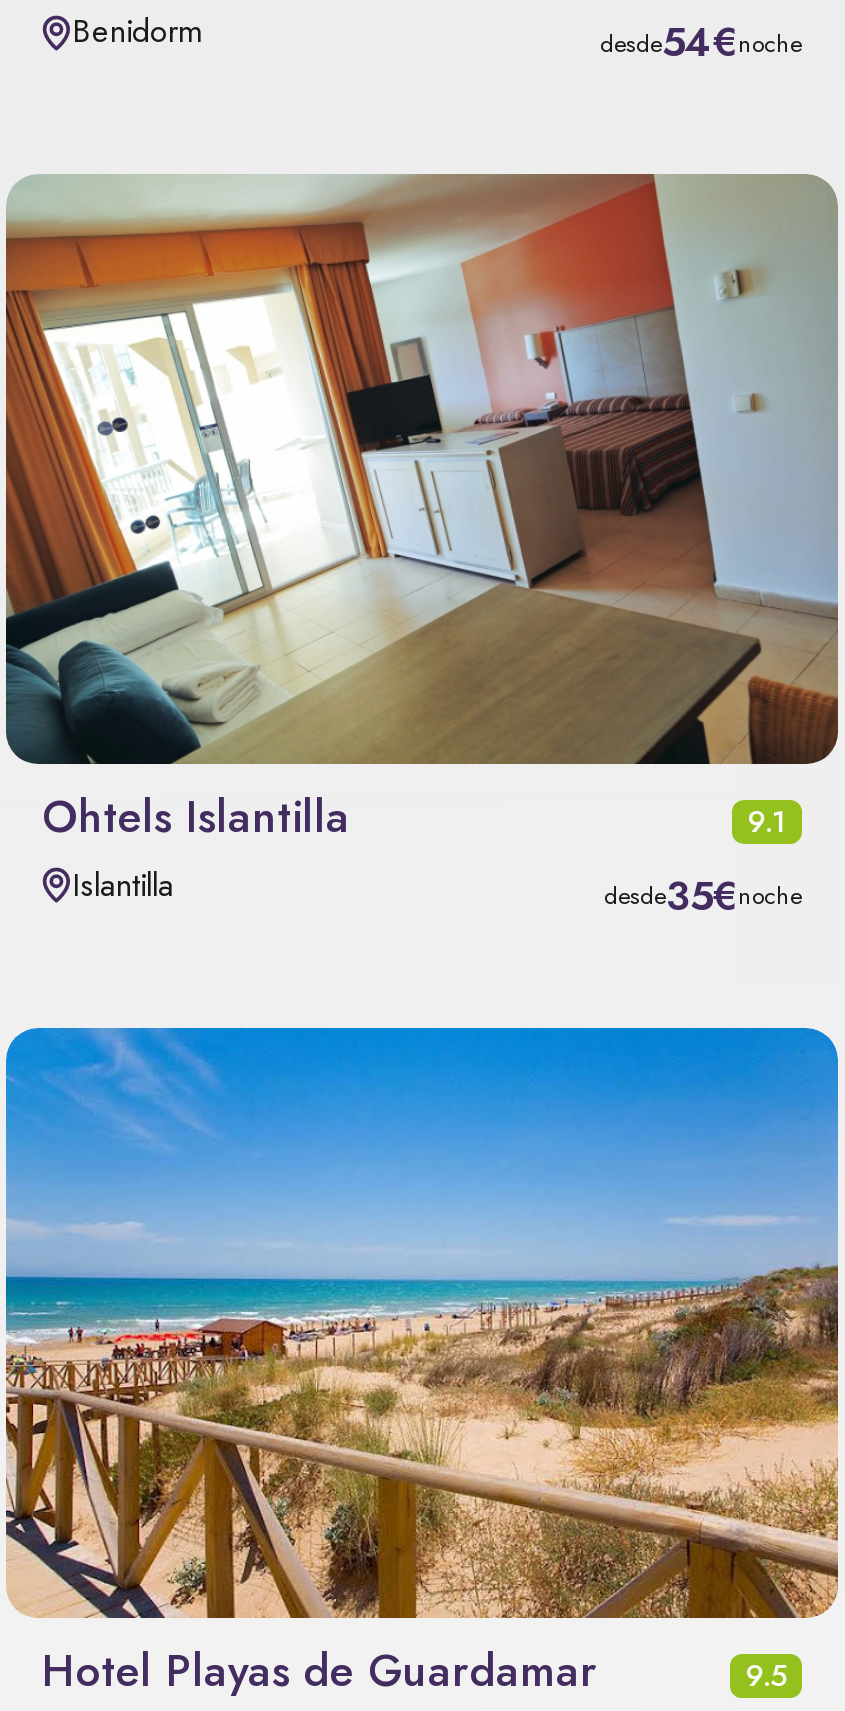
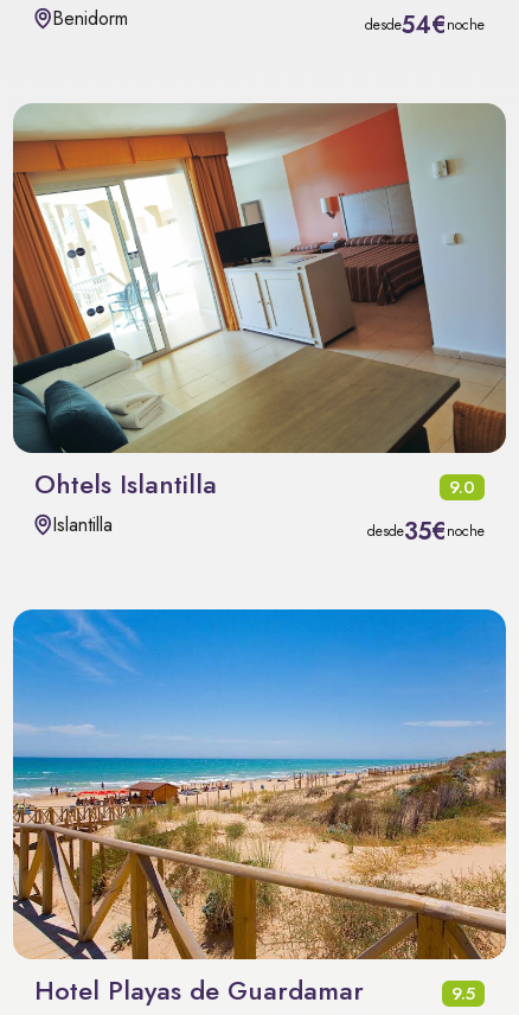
[748,801,786,845] 9.1 -> [449,475,475,501] 9.0

